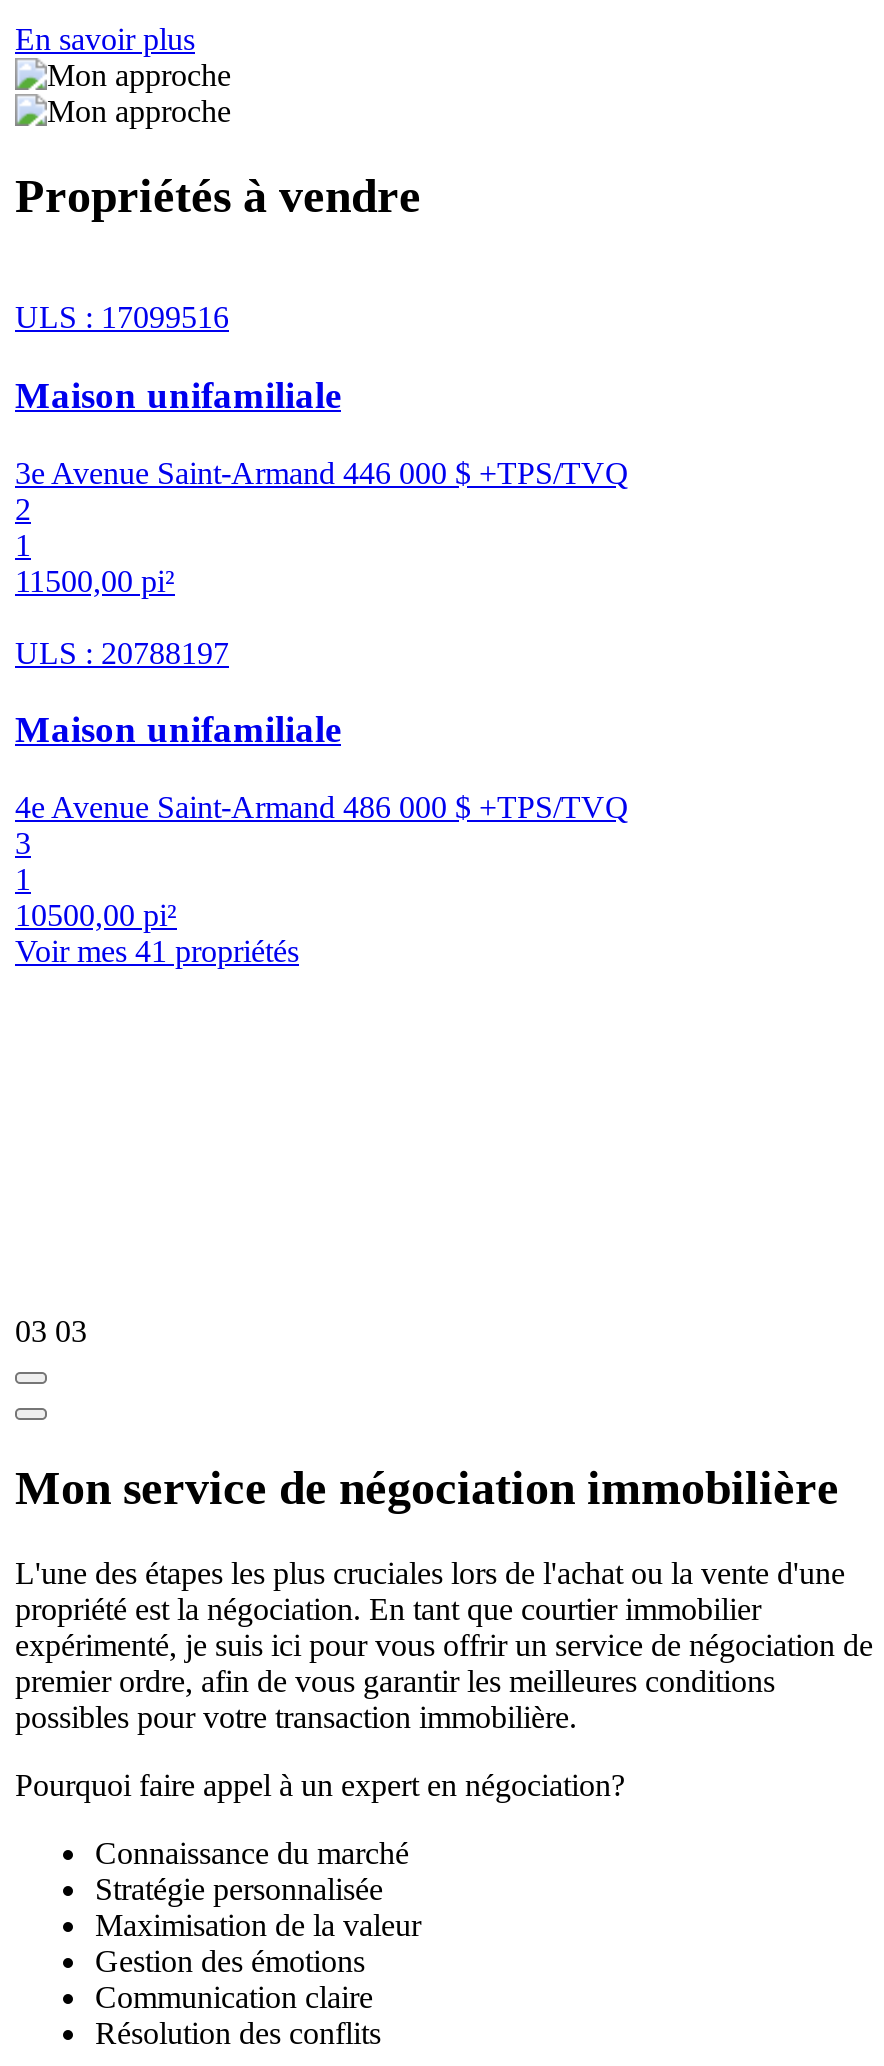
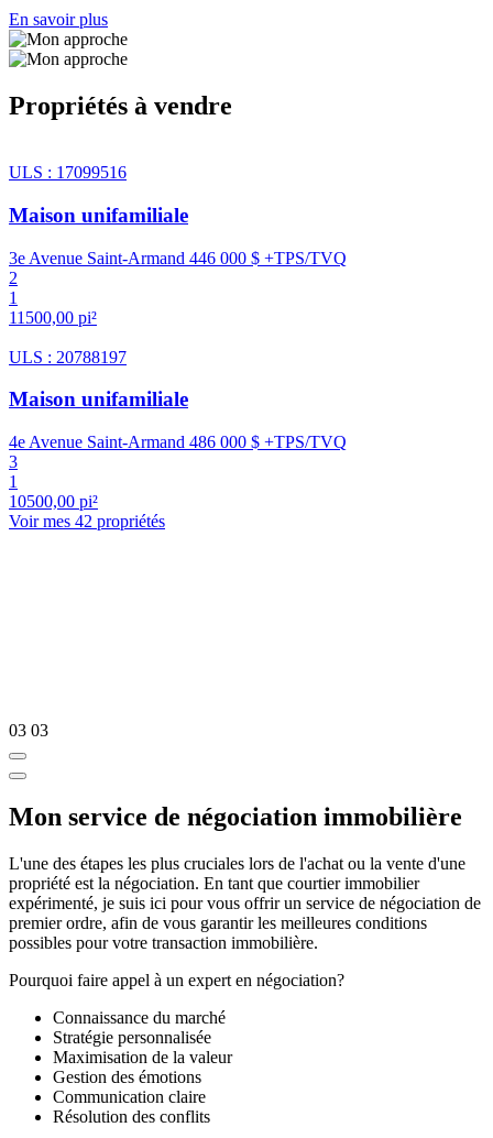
[15,934,299,968] Voir mes 41 propriétés -> [9,512,165,531] Voir mes 42 propriétés

